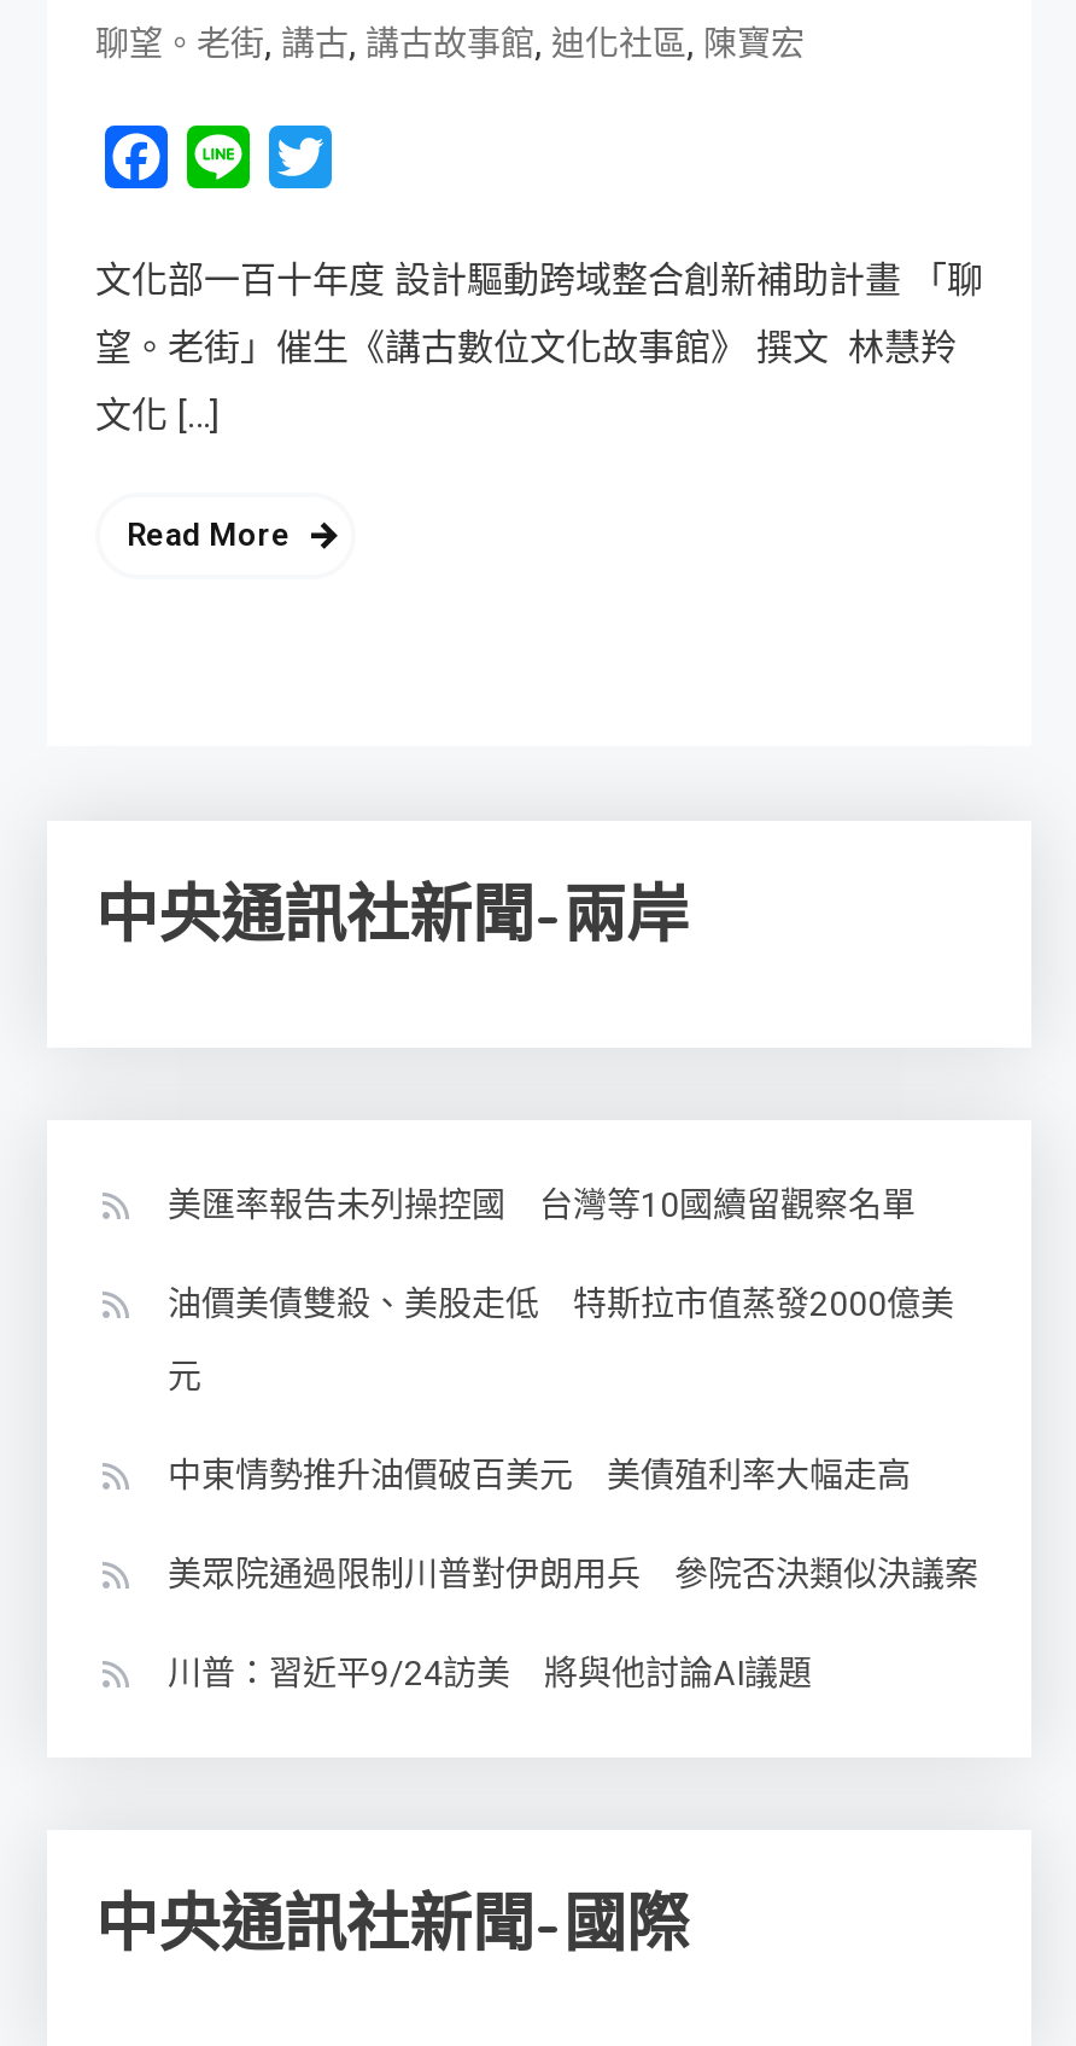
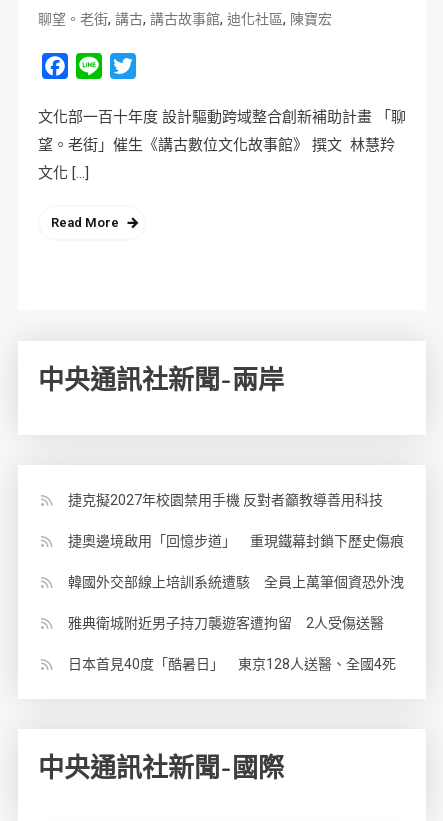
[168,1185,978,1692] 美匯率報告未列操控國 台灣等10國續留觀察名單 | 油價美債雙殺、美股走低 特斯拉市值蒸發2000億美 | 元 | 中東情勢推升油價破百美元 美債殖利率大幅走高 | 美眾院通過限制川普對伊朗用兵 參院否決類似決議案 | 川普：習近平9/24訪美 將與他討論AI議題 -> [68,492,404,672] 捷克擬2027年校園禁用手機 反對者籲教導善用科技 | 捷奧邊境啟用「回憶步道」 重現鐵幕封鎖下歷史傷痕 | 韓國外交部線上培訓系統遭駭 全員上萬筆個資恐外洩 | 雅典衛城附近男子持刀襲遊客遭拘留 2人受傷送醫 | 日本首見40度「酷暑日」 東京128人送醫、全國4死

